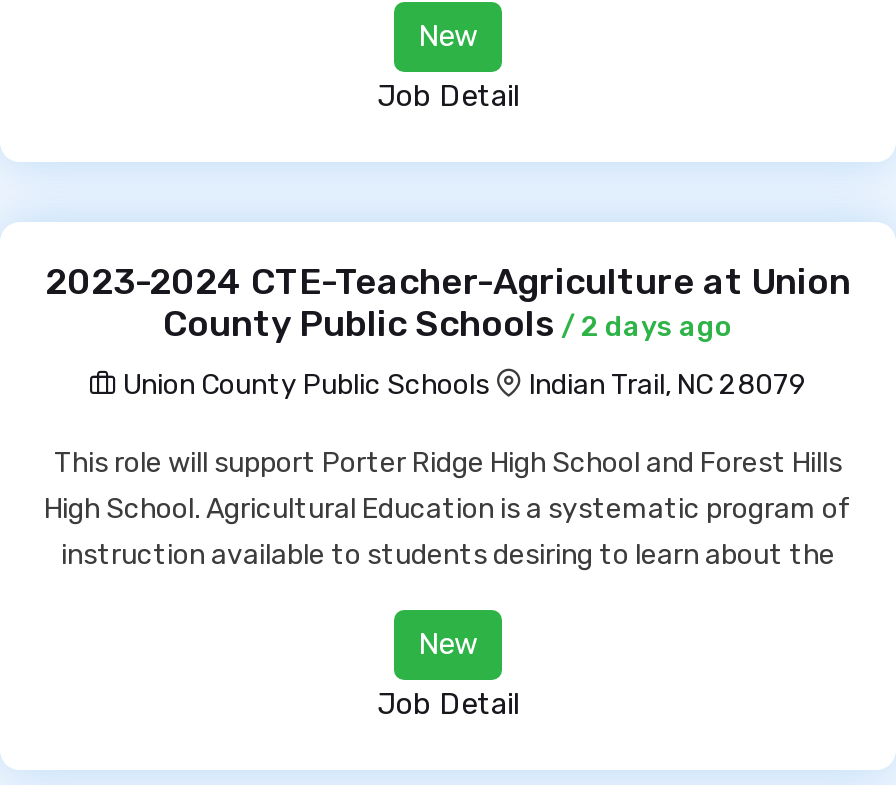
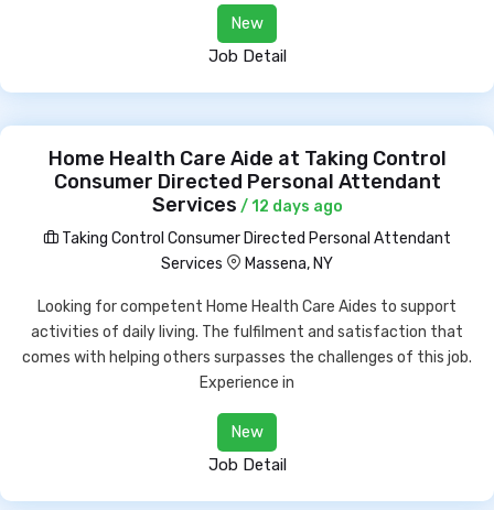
[45,260,851,346] 2023-2024 CTE-Teacher-Agriculture at Union | County Public Schools / 2 days ago -> [48,147,446,217] Home Health Care Aide at Taking Control | Consumer Directed Personal Attendant | Services / 12 days ago
[117,368,807,402] Union County Public Schools | Indian Trail, NC 28079 -> [58,229,451,273] Taking Control Consumer Directed Personal Attendant | Services | Massena, NY
[44,446,852,572] This role will support Porter Ridge High School and Forest Hills | High School. Agricultural Education is a systematic program of | instruction available to students desiring to learn about the -> [22,297,472,392] Looking for competent Home Health Care Aides to support | activities of daily living. The fulfilment and satisfaction that | comes with helping others surpasses the challenges of this job. | Experience in

